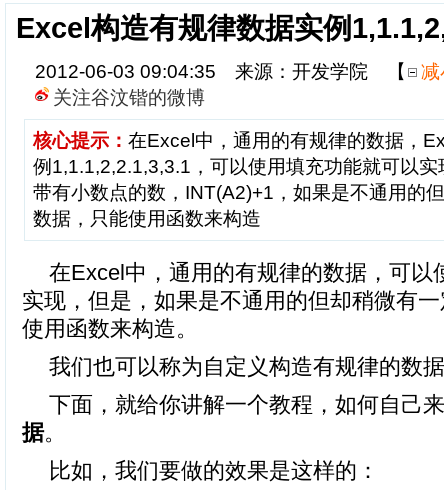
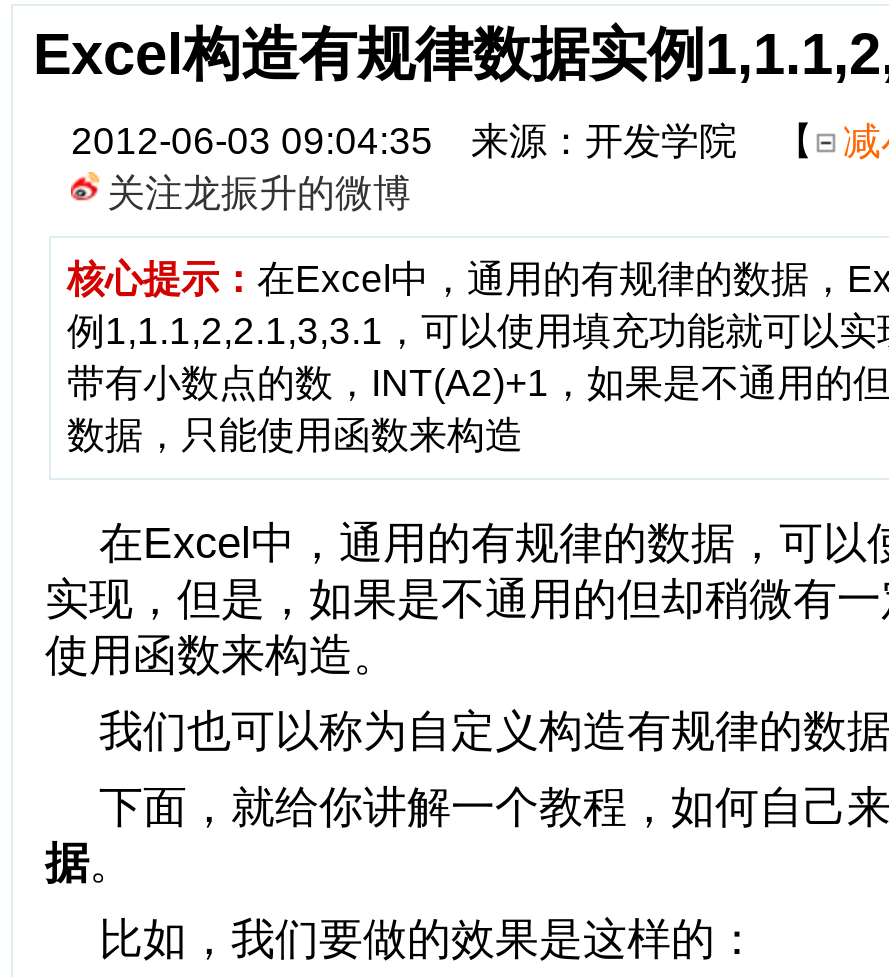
[53,87,205,108] 关注谷汶锴的微博 -> [107,172,411,214] 关注龙振升的微博

